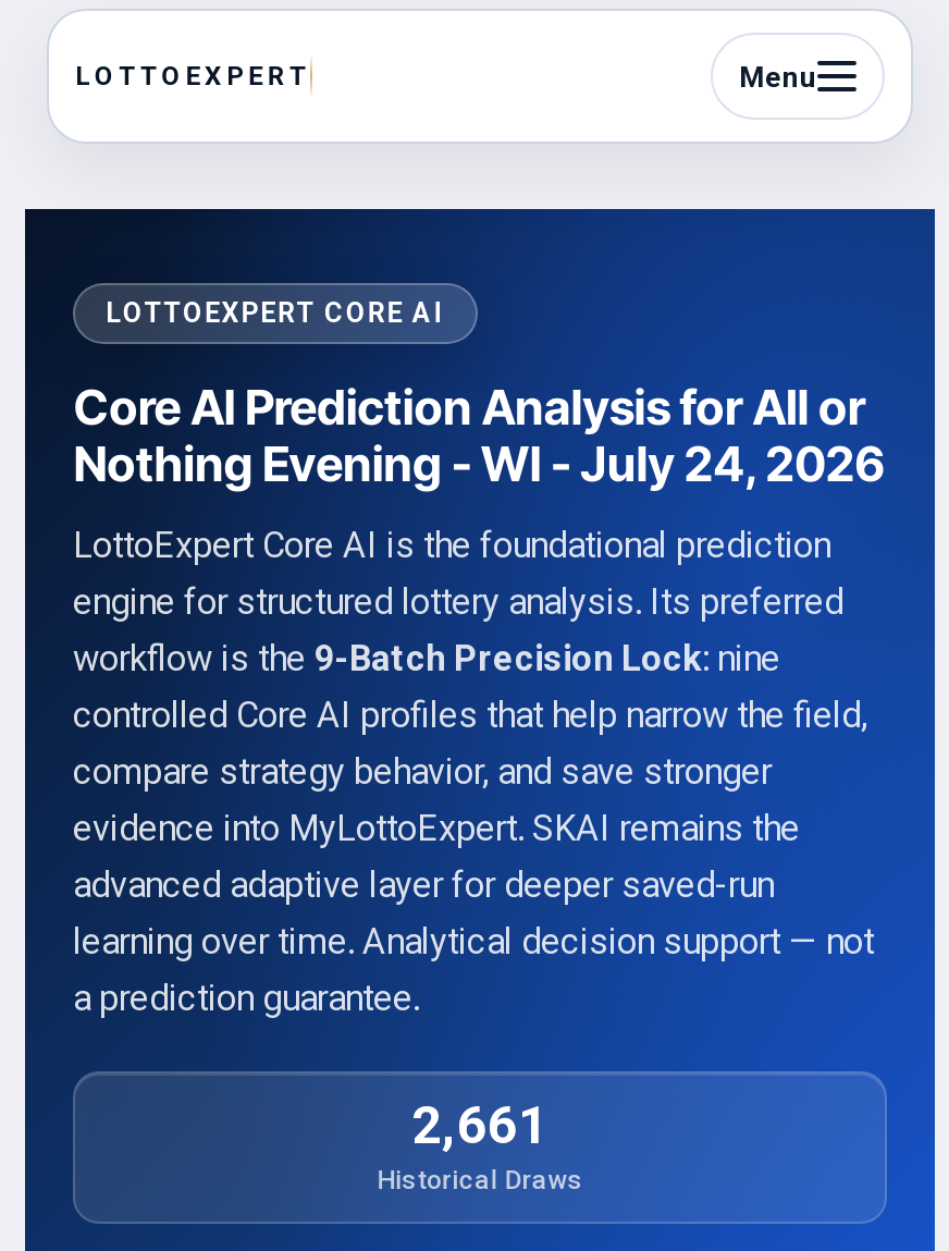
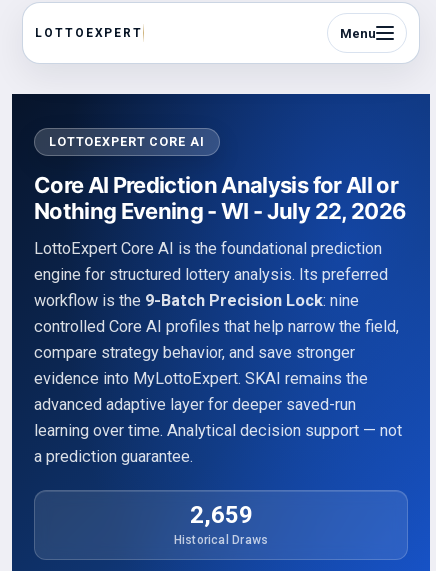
[73,436,885,492] Nothing Evening - WI - July 24, 2026 -> [34,198,406,224] Nothing Evening - WI - July 22, 2026
[411,1095,549,1156] 2,661 -> [189,501,252,529] 2,659

